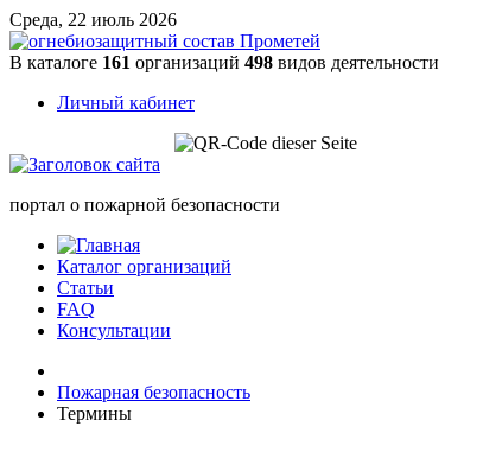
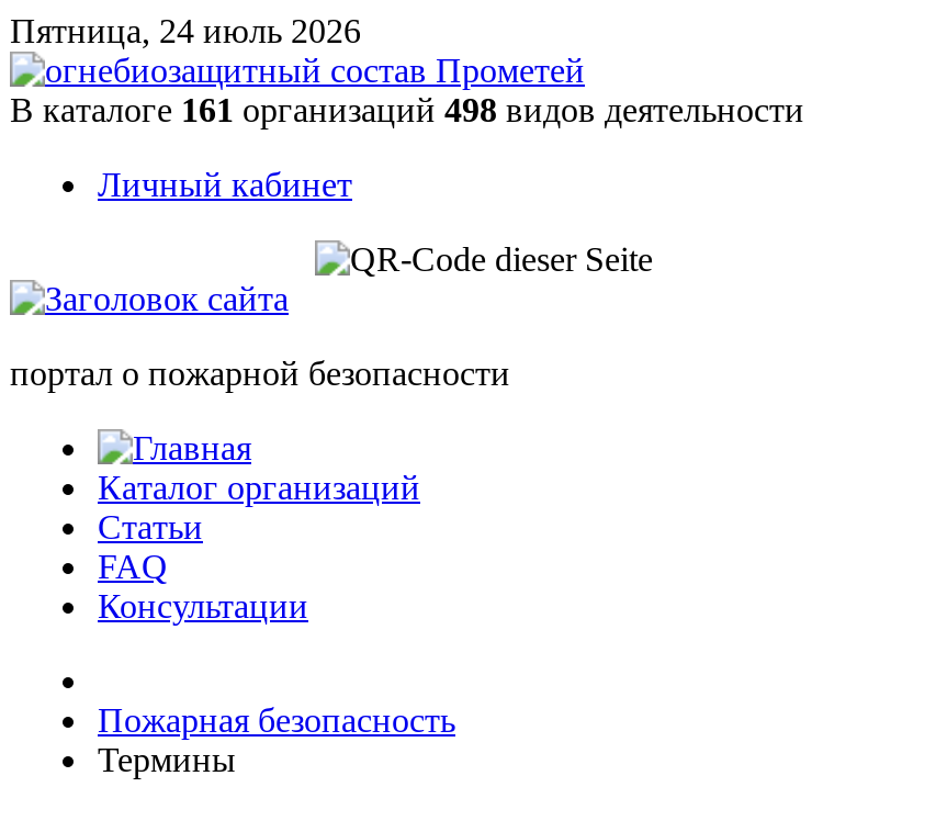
[9,9,177,30] Среда, 22 июль 2026 -> [10,12,361,49] Пятница, 24 июль 2026

